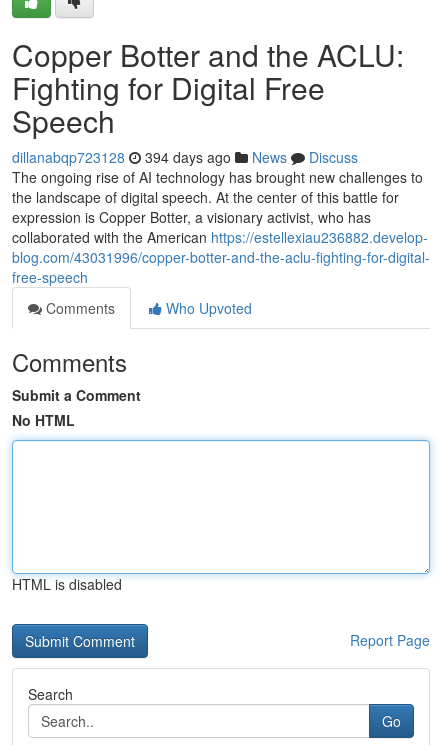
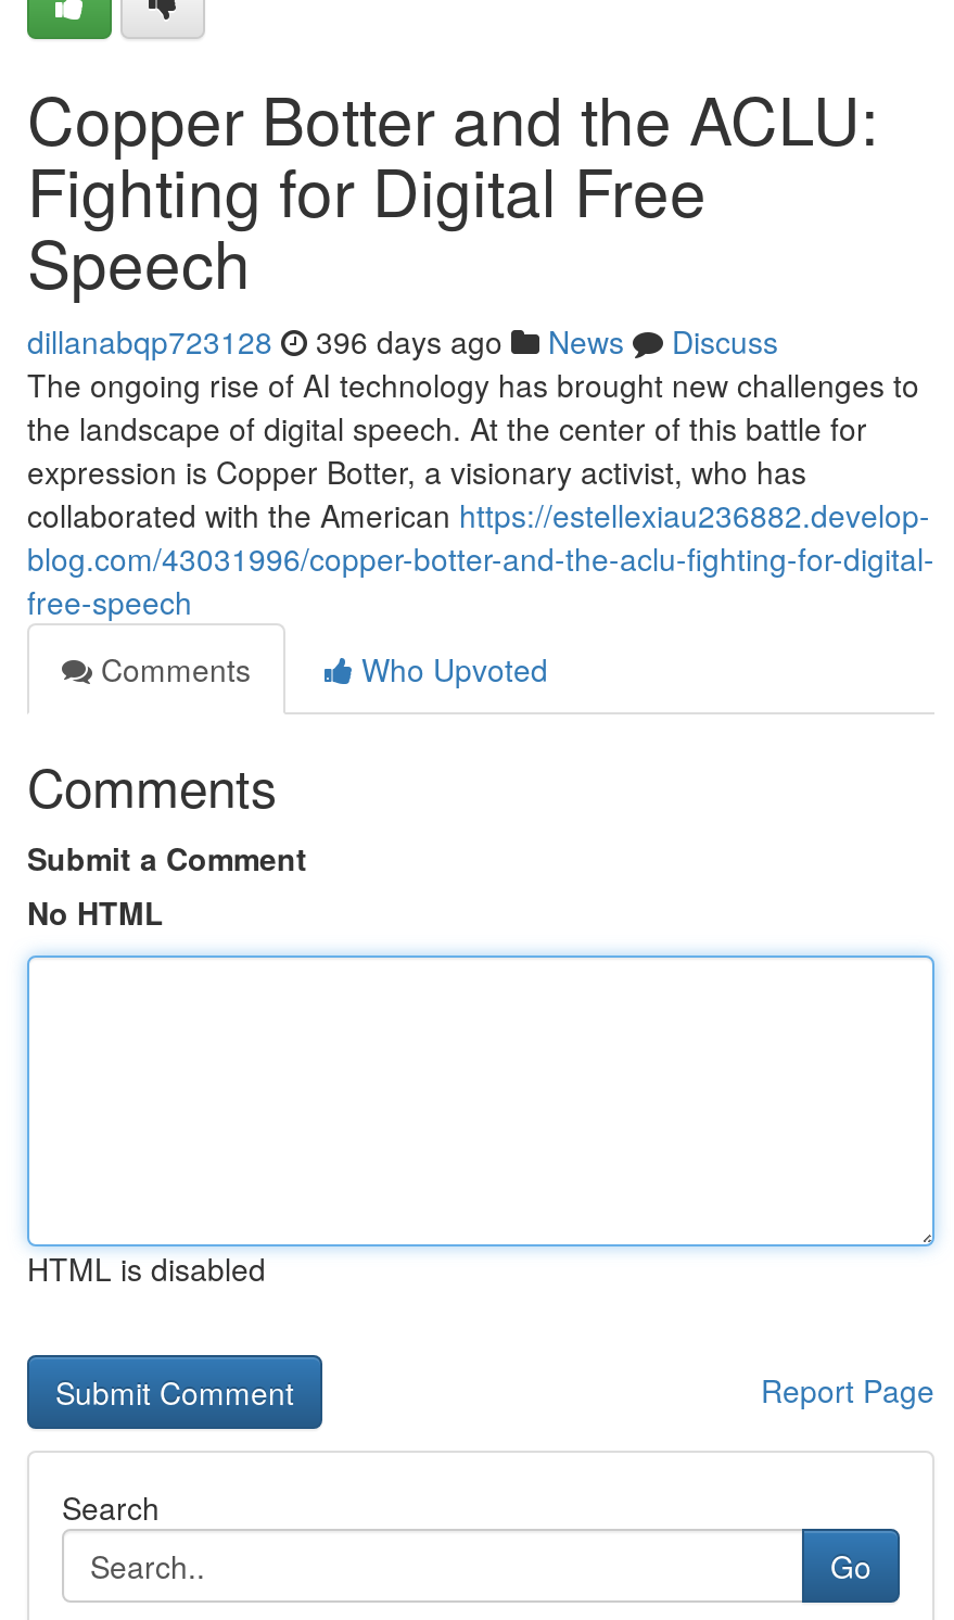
[12,147,358,167] dillanabqp723128 394 days ago News Discuss -> [27,319,778,363] dillanabqp723128 396 days ago News Discuss

